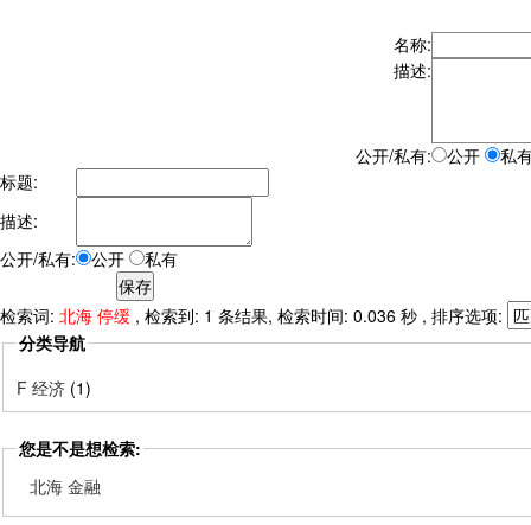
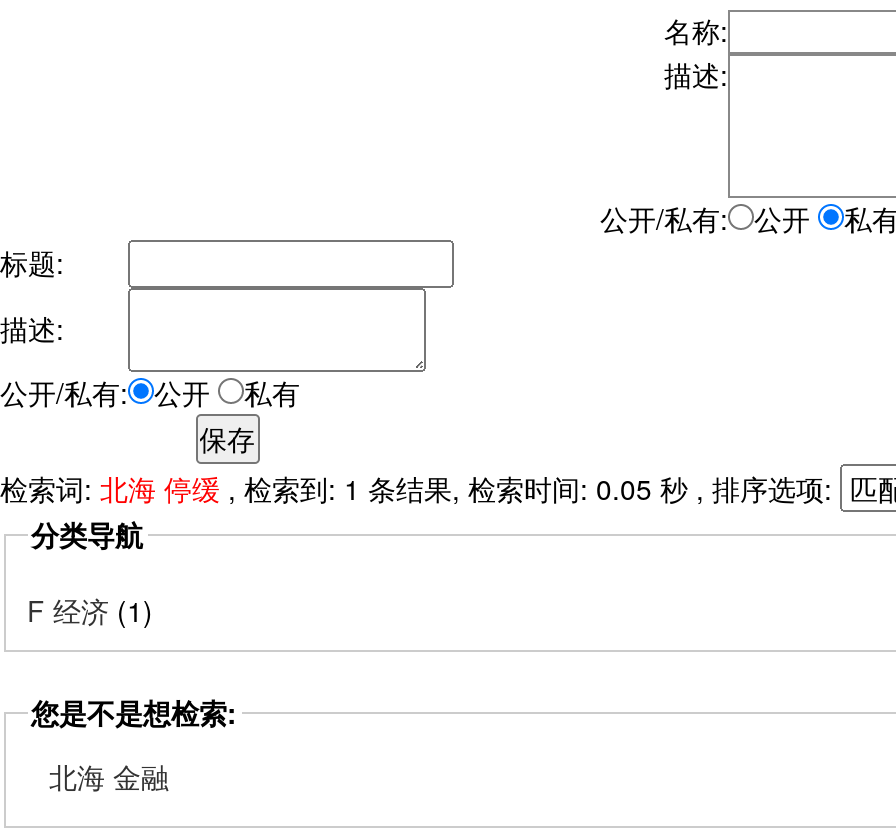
[0,303,507,327] 检索词:北海 停缓, 检索到: 1 条结果, 检索时间: 0.036 秒 , 排序选项: -> [0,468,840,508] 检索词:北海 停缓, 检索到: 1 条结果, 检索时间: 0.05 秒 , 排序选项:

